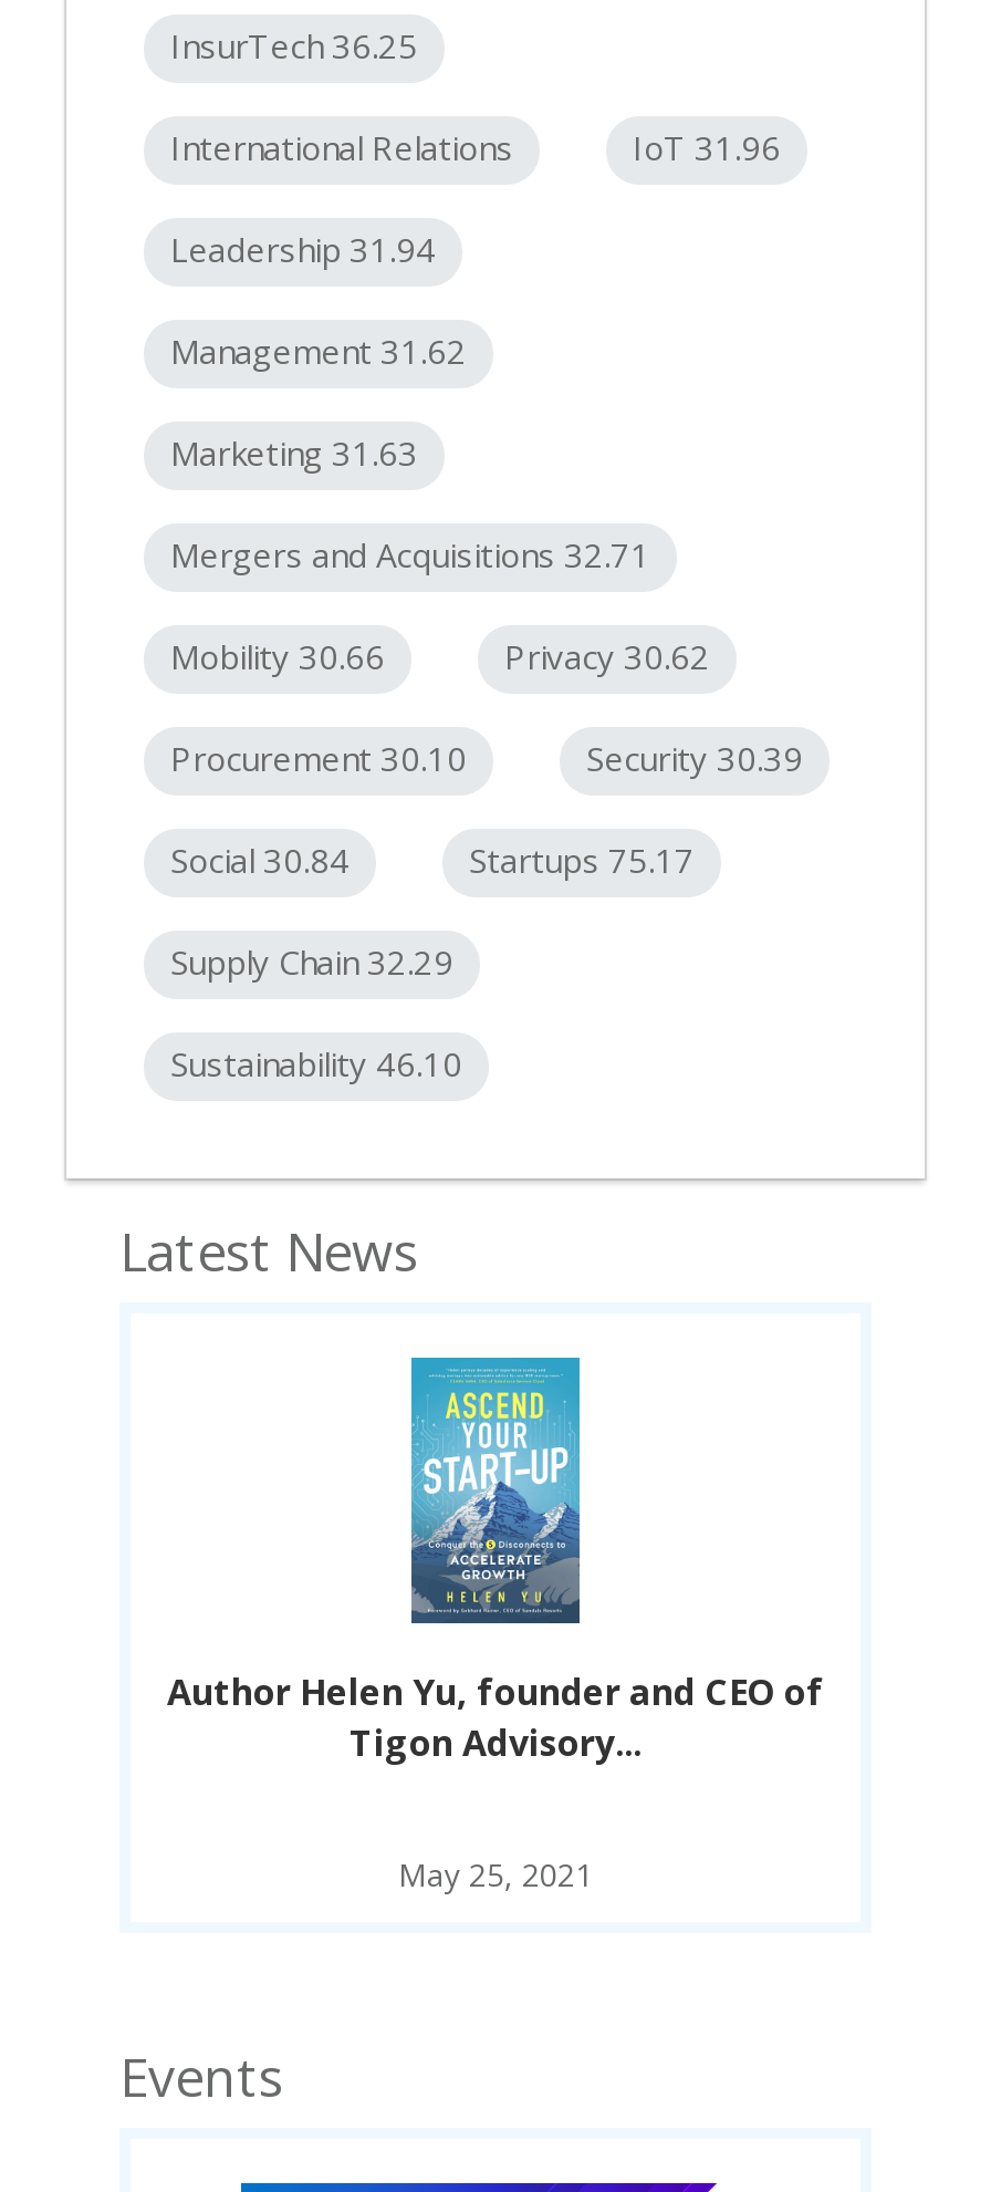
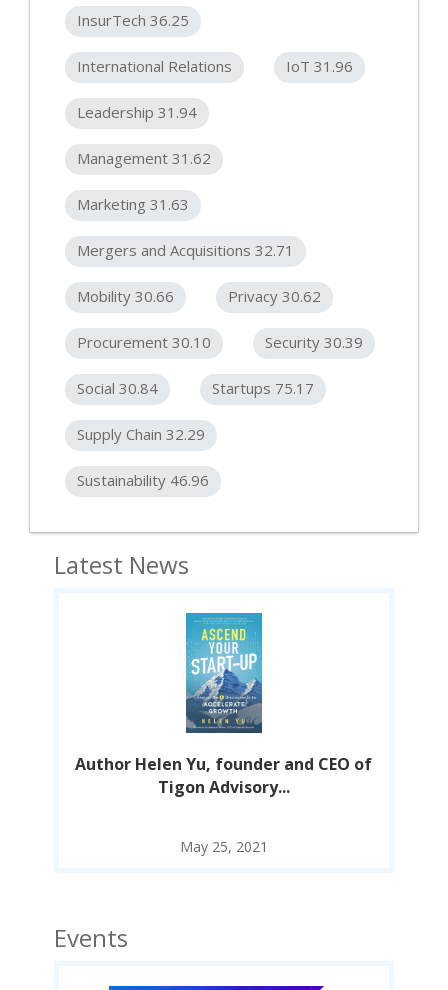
[170,1041,462,1085] Sustainability 46.10 -> [77,470,209,490] Sustainability 46.96

